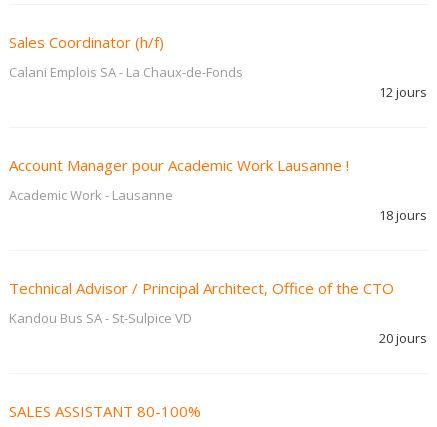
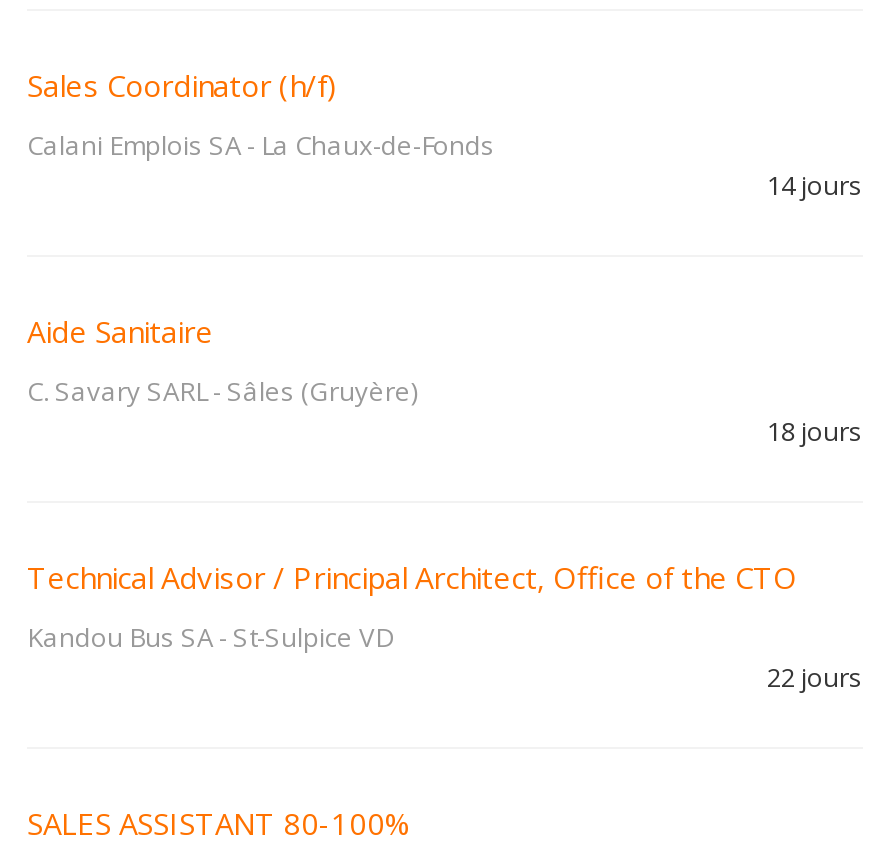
[379,83,427,101] 12 jours -> [767,167,863,203] 14 jours
[9,155,349,175] Account Manager pour Academic Work Lausanne ! -> [27,311,213,351] Aide Sanitaire
[9,186,173,204] Academic Work- Lausanne -> [27,373,417,409] C. Savary SARL- Sâles (Gruyère)
[379,329,427,347] 20 jours -> [767,659,863,695] 22 jours

